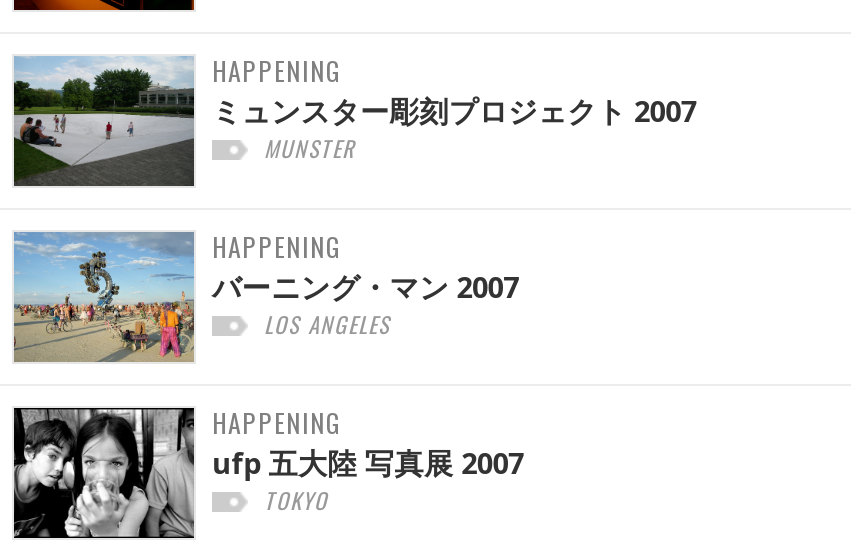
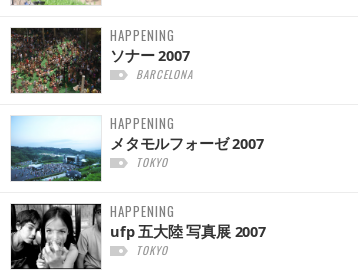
[12,56,696,186] [image] | ミュンスター彫刻プロジェクト 2007 | MUNSTER -> [10,27,193,93] [image] | ソナー 2007 | BARCELONA
[12,230,519,364] [image] | バーニング・マン 2007 | LOS ANGELES -> [10,116,263,182] [image] | メタモルフォーゼ 2007 | TOKYO

